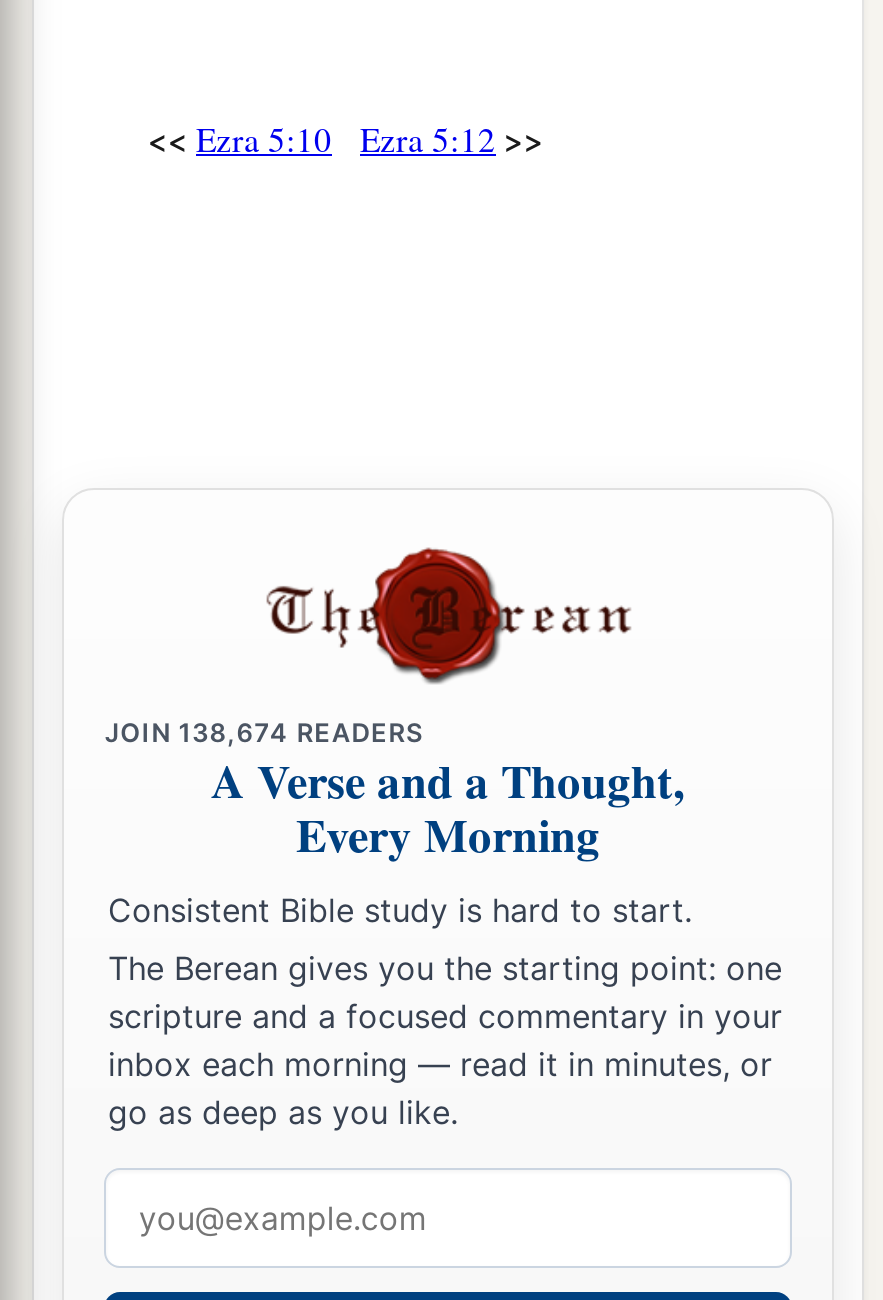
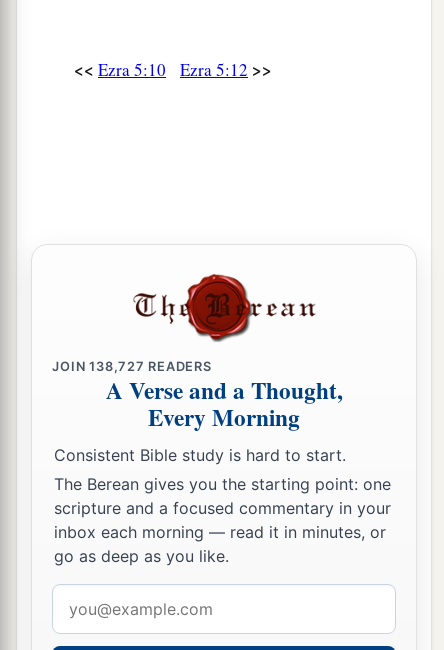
[105,718,424,748] JOIN 138,674 READERS -> [52,359,212,374] JOIN 138,727 READERS

